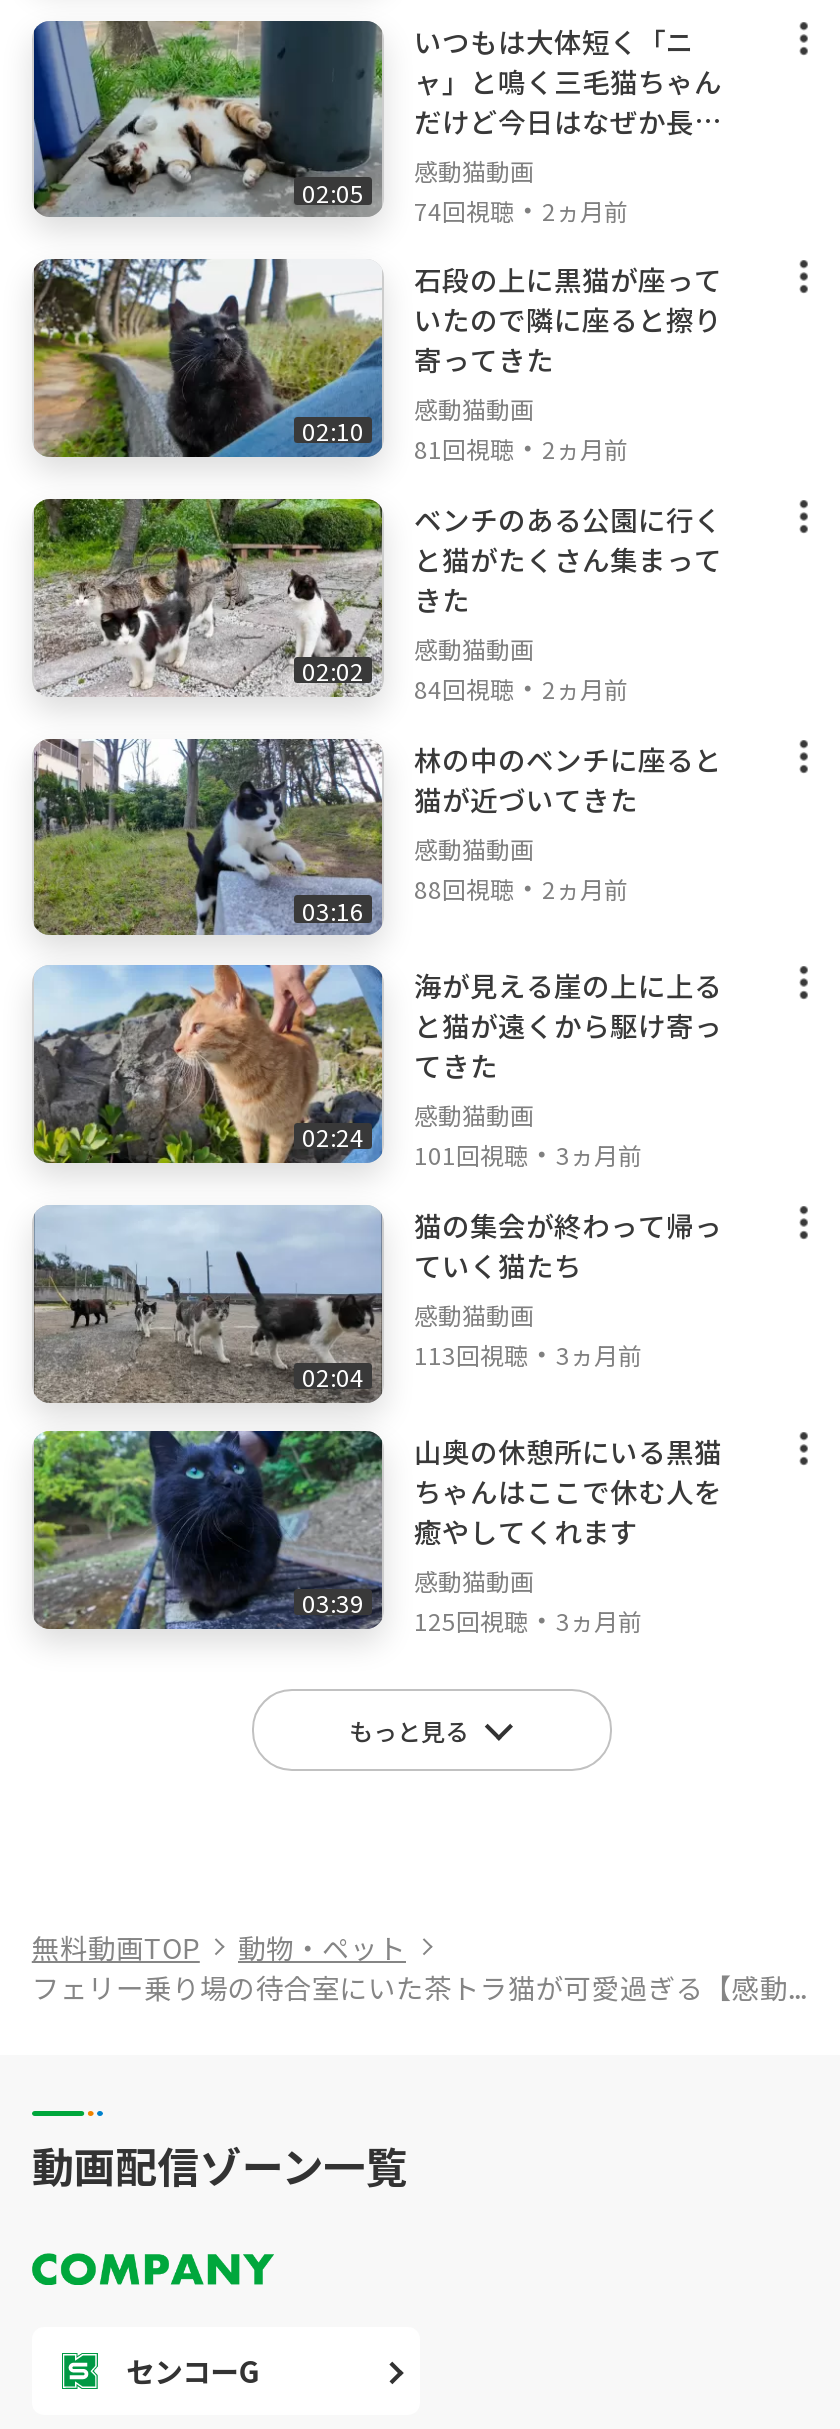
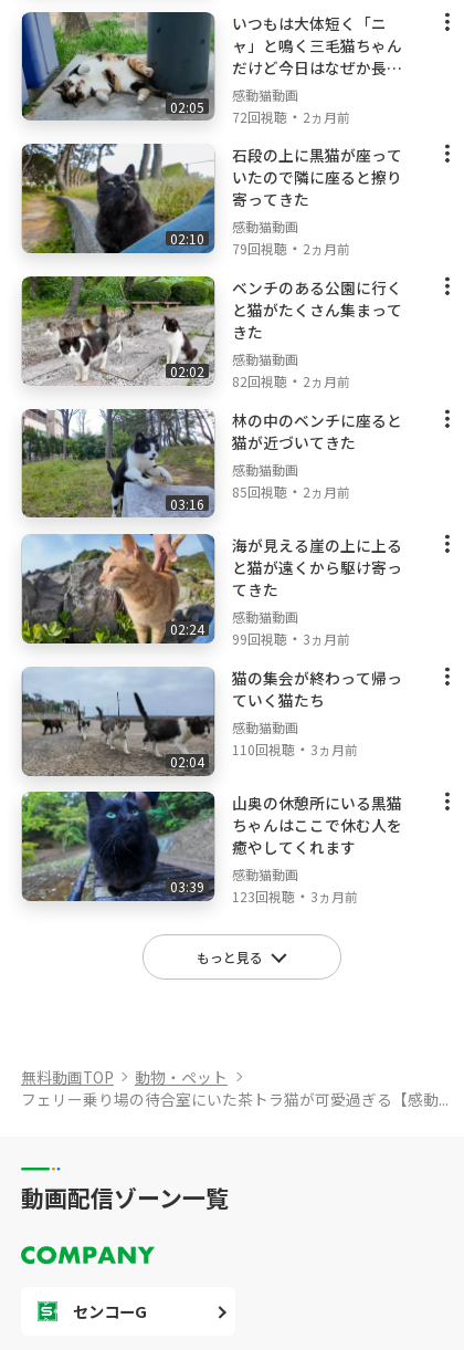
[414,188,628,228] 74回視聴・2ヵ月前 -> [232,104,350,127] 72回視聴・2ヵ月前
[414,427,628,467] 81回視聴・2ヵ月前 -> [232,237,350,259] 79回視聴・2ヵ月前
[414,667,628,707] 84回視聴・2ヵ月前 -> [232,369,350,391] 82回視聴・2ヵ月前
[414,866,628,906] 88回視聴・2ヵ月前 -> [232,479,350,502] 85回視聴・2ヵ月前
[414,1133,642,1173] 101回視聴・3ヵ月前 -> [232,627,350,649] 99回視聴・3ヵ月前
[414,1332,642,1372] 113回視聴・3ヵ月前 -> [232,737,358,759] 110回視聴・3ヵ月前
[414,1599,642,1639] 125回視聴・3ヵ月前 -> [232,885,358,907] 123回視聴・3ヵ月前

